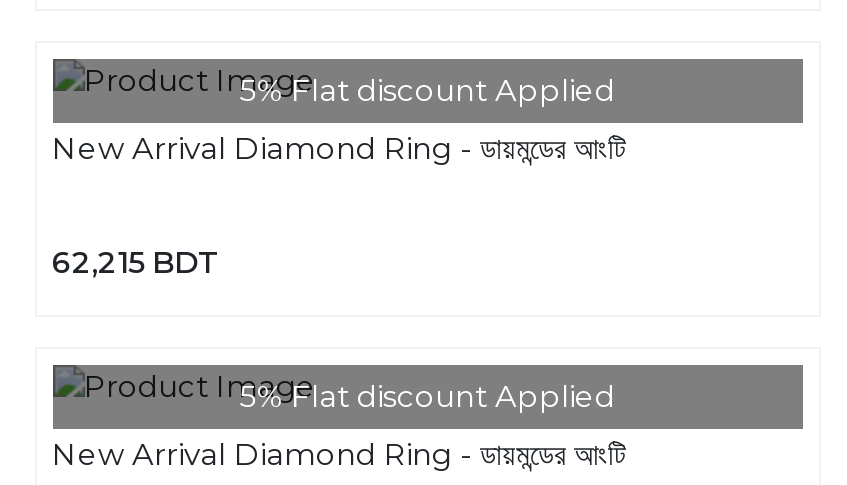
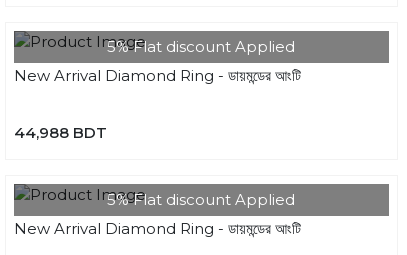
[52,242,220,280] 62,215 BDT -> [13,122,106,141] 44,988 BDT

